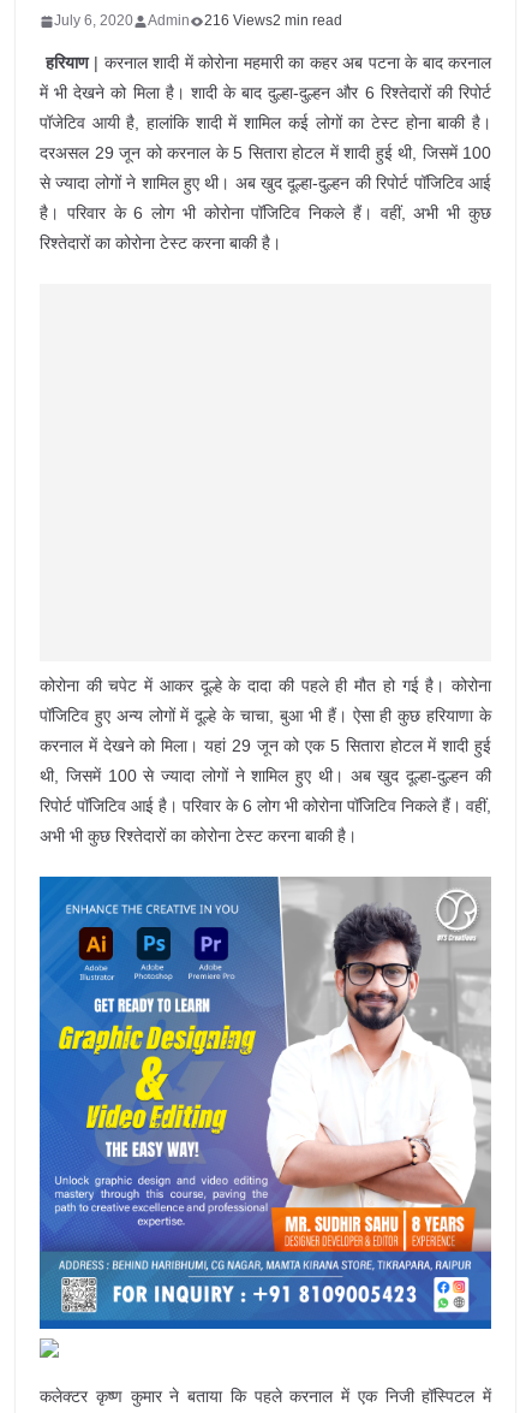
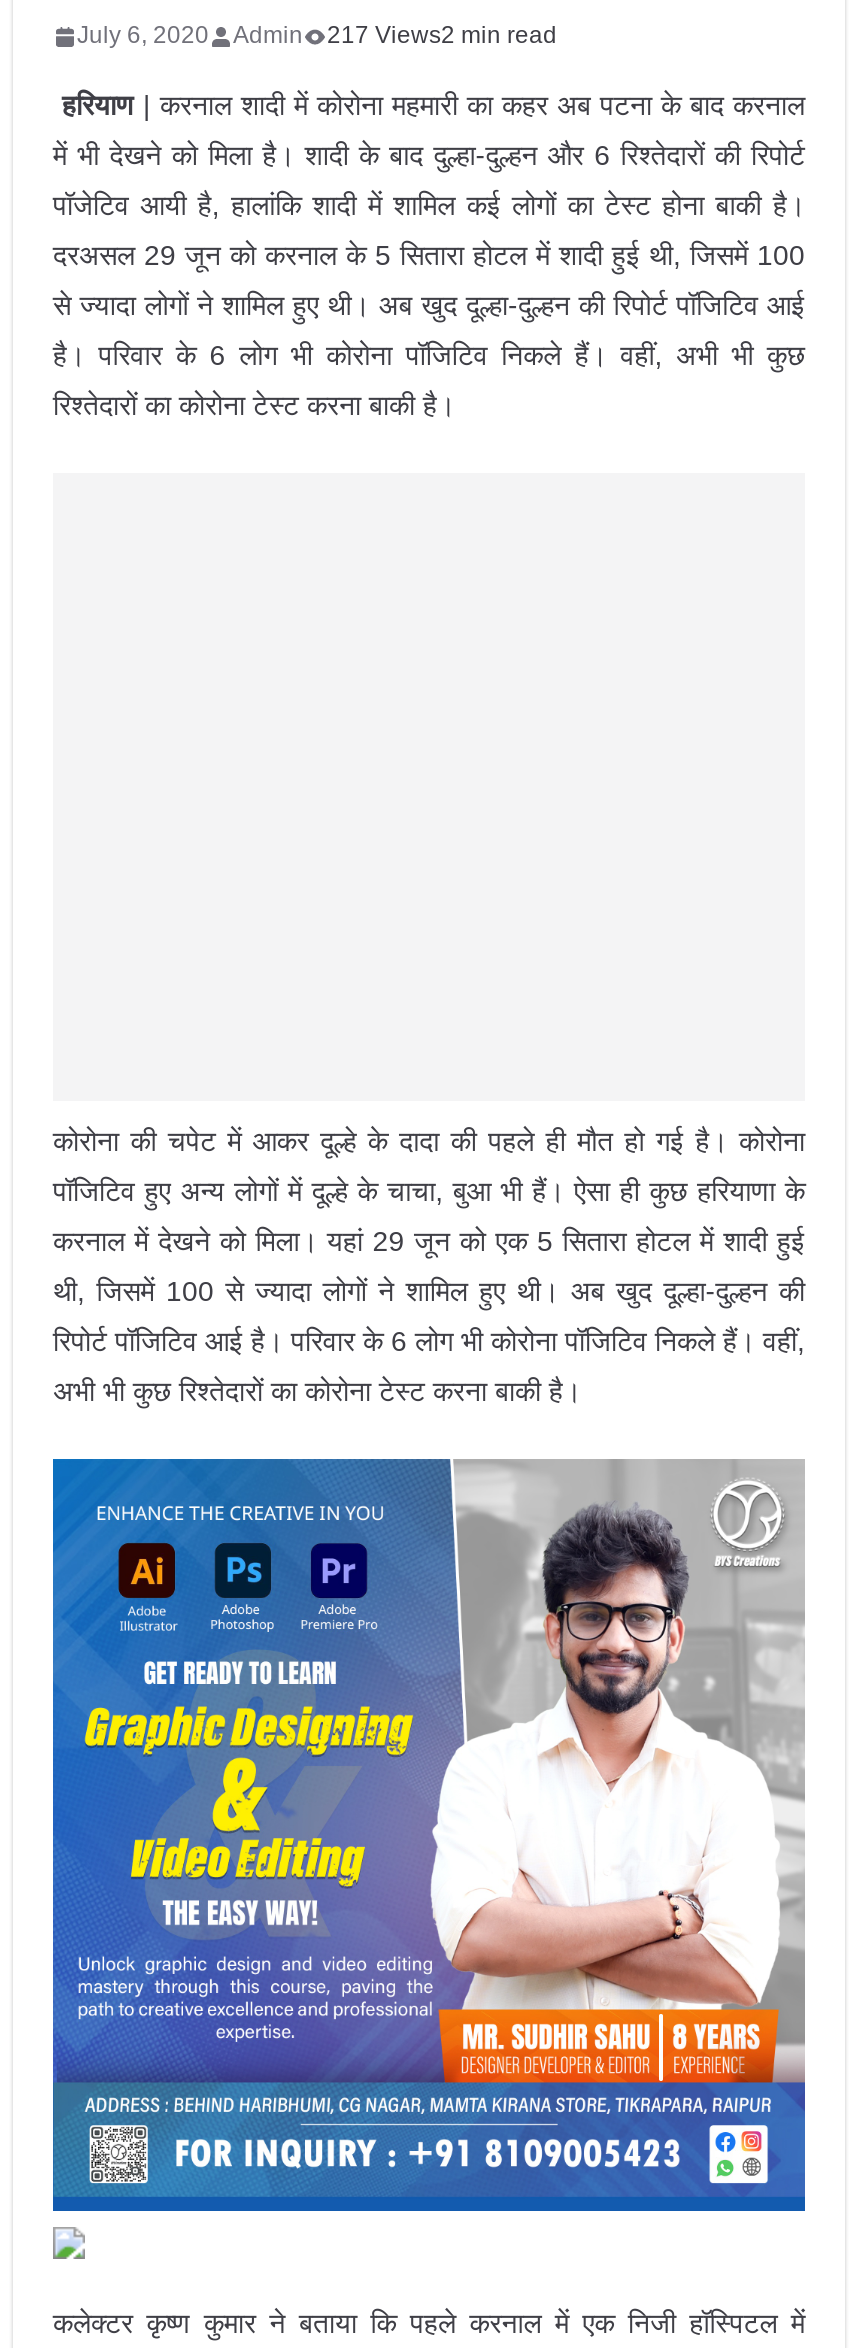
[204,12,342,29] 216 Views2 min read -> [327,21,557,49] 217 Views2 min read

